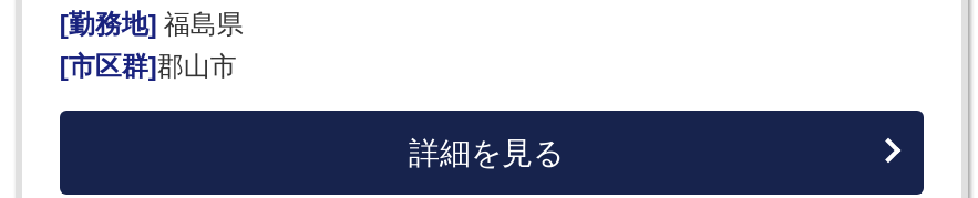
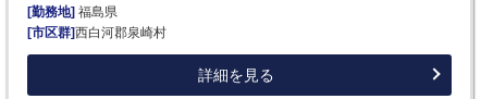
[60,50,237,81] [市区群]郡山市 -> [27,24,166,40] [市区群]西白河郡泉崎村

